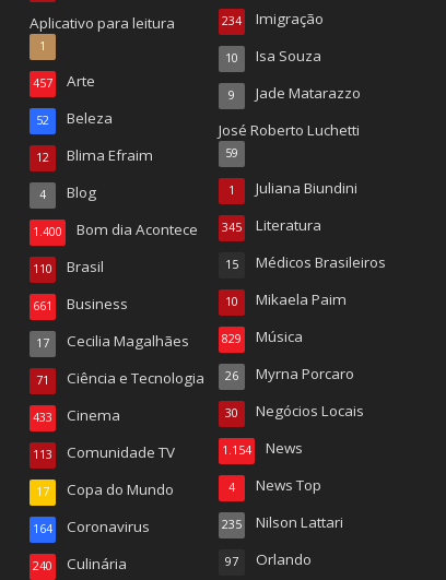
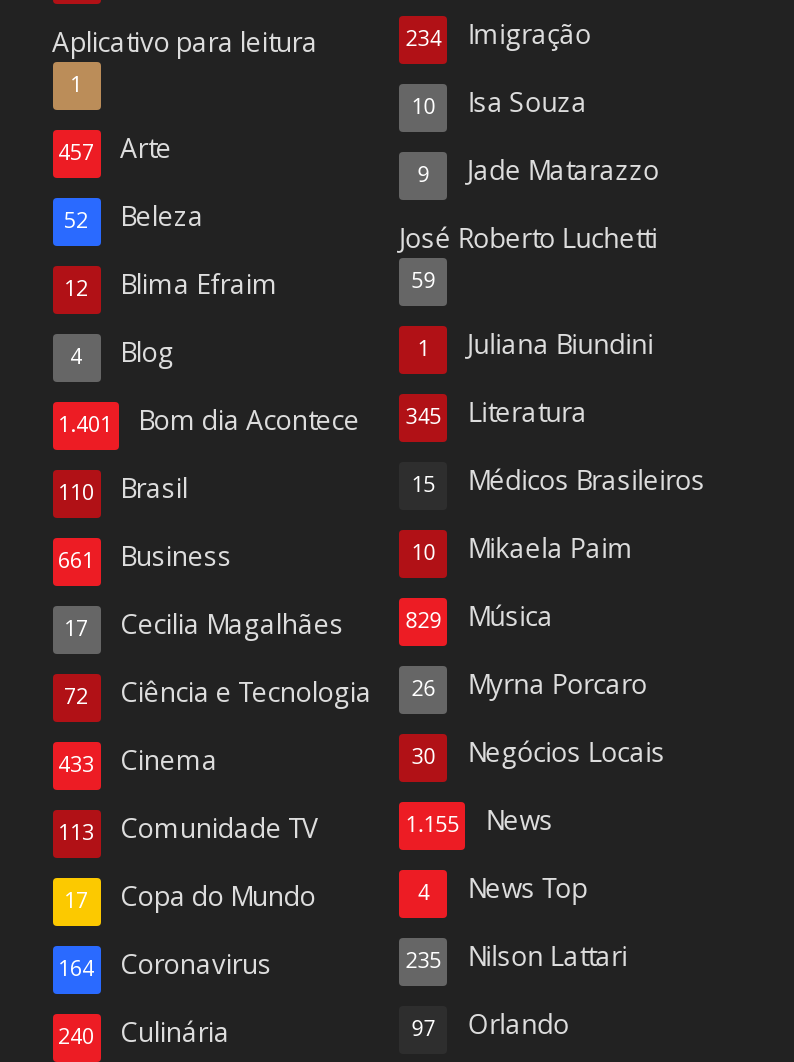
[32,215,322,239] 1.400 Bom dia Acontece 345 Literatura -> [58,394,588,438] 1.401 Bom dia Acontece 345 Literatura
[36,364,355,388] 71 Ciência e Tecnologia 26 Myrna Porcaro -> [64,666,648,710] 72 Ciência e Tecnologia 26 Myrna Porcaro
[222,438,303,458] 1.154 News -> [406,802,554,838] 1.155 News

